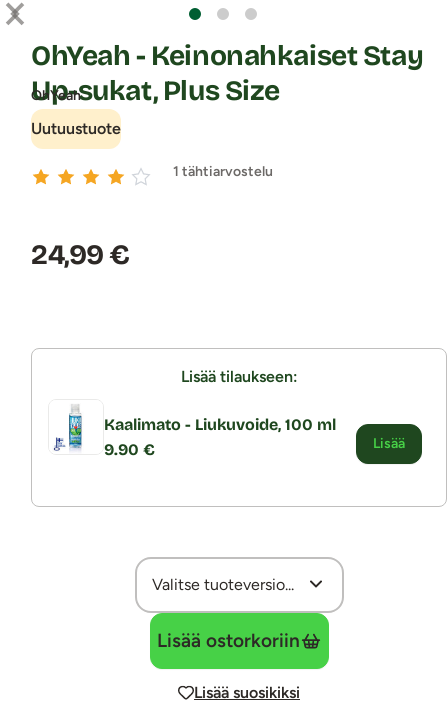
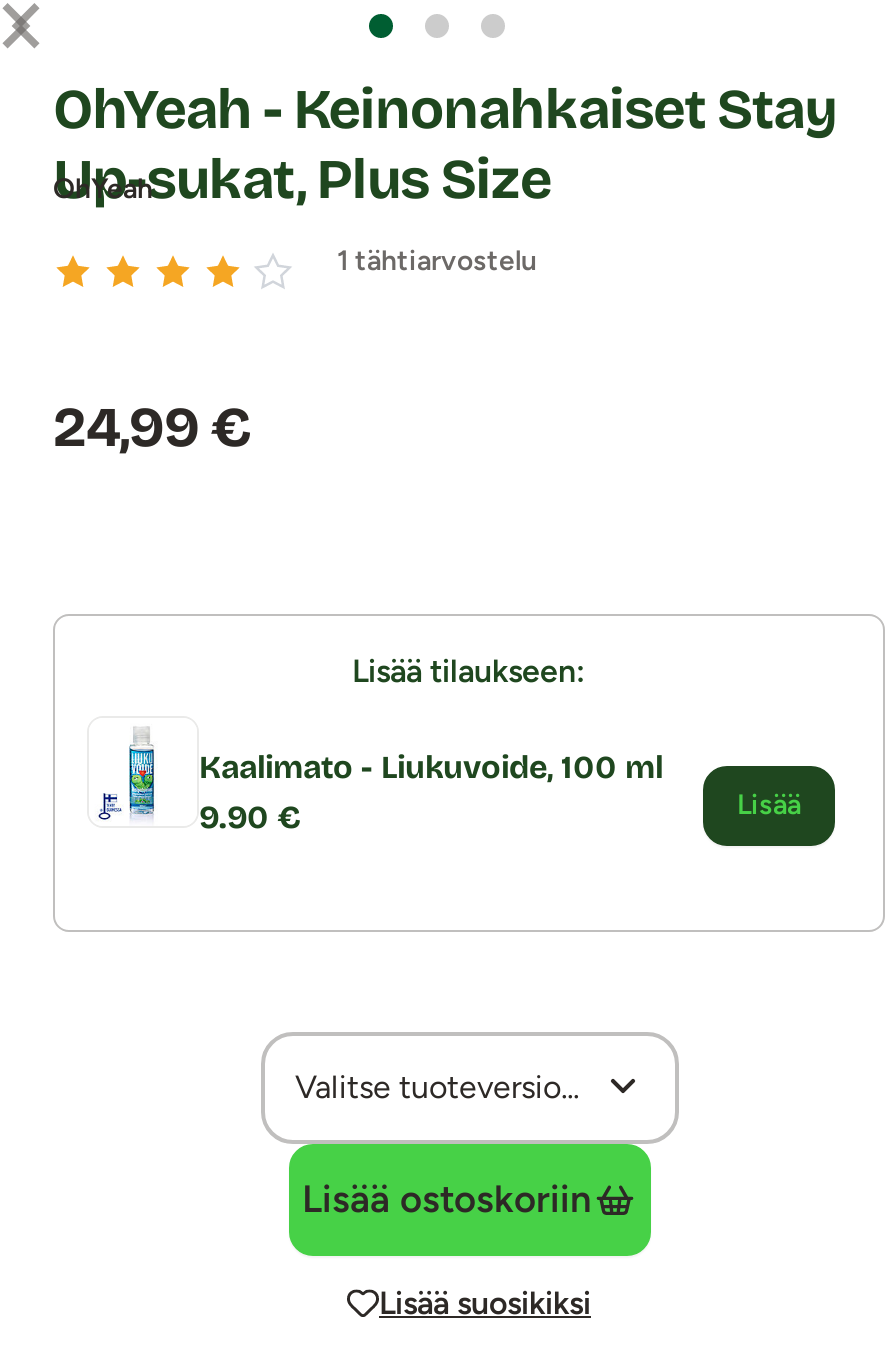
[31,118,121,137] Uutuustuote -> none
[156,629,299,652] Lisää ostorkoriin -> [302,1176,592,1222] Lisää ostoskoriin

